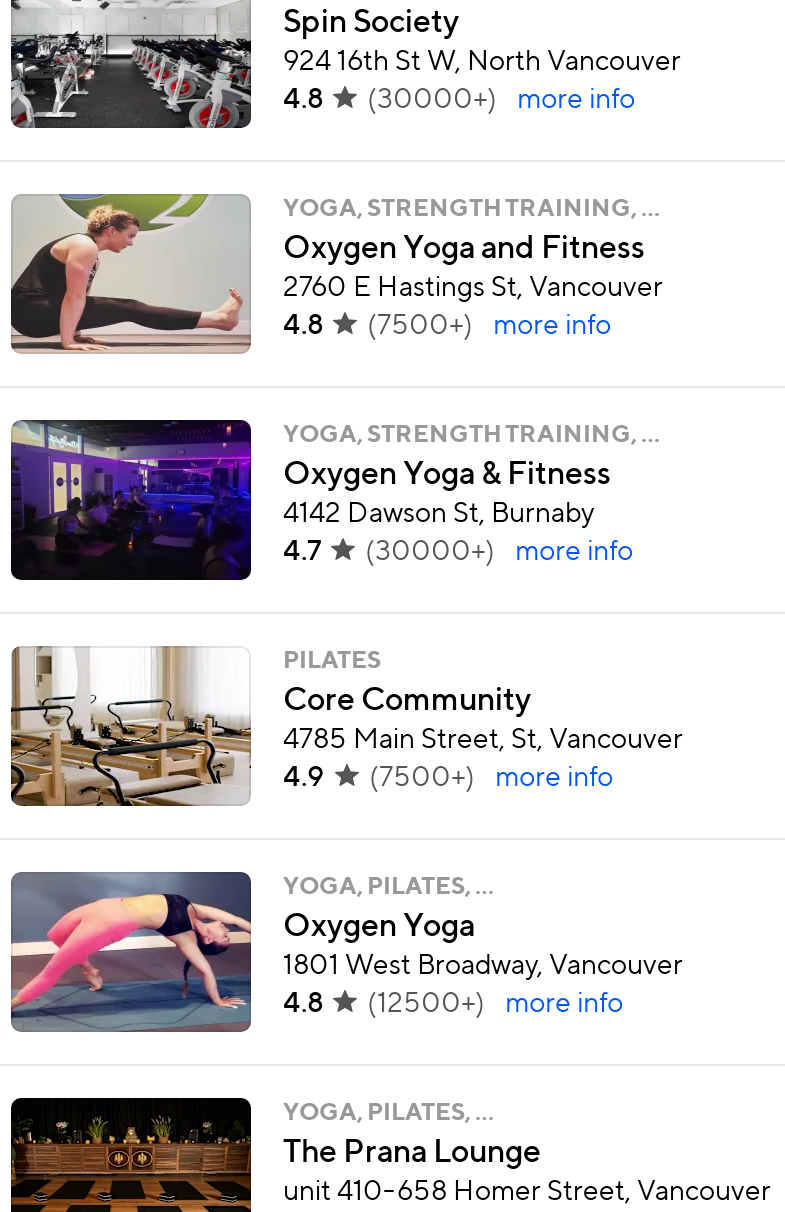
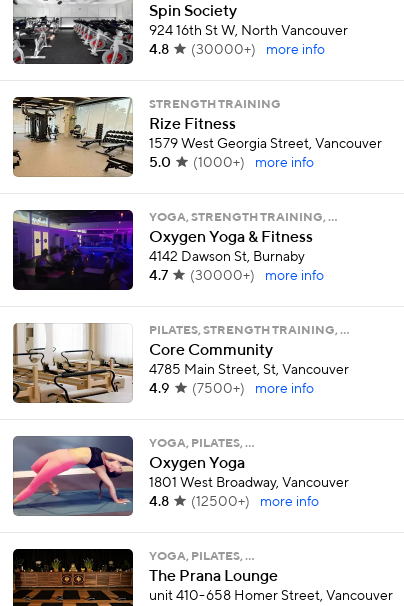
[9,192,663,350] [image] | YOGA, STRENGTH TRAINING, … | Oxygen Yoga and Fitness | 2760 E Hastings St, Vancouver | 4.8 | (7500+) -> [12,96,382,176] [image] | STRENGTH TRAINING | Rize Fitness | 1579 West Georgia Street, Vancouver | 5.0 | (1000+)
[283,650,381,674] PILATES -> [149,325,349,337] PILATES, STRENGTH TRAINING, …

